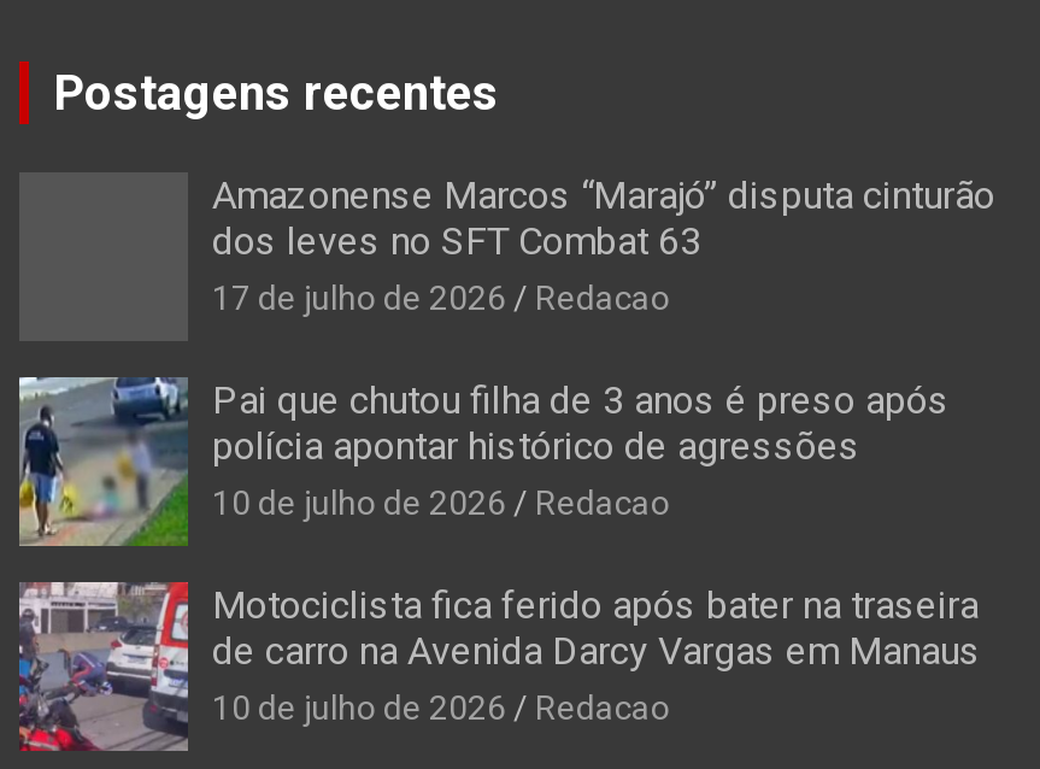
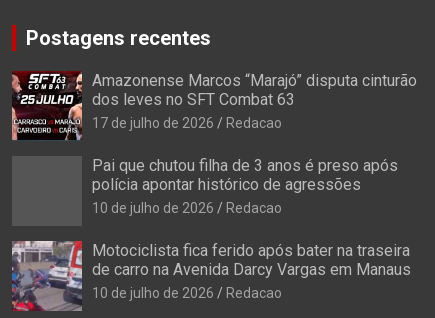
none -> [11,71,83,141] [image]
[17,375,190,548] [image] -> none

